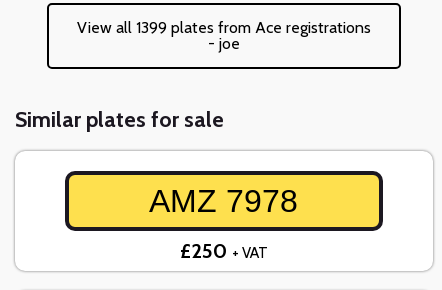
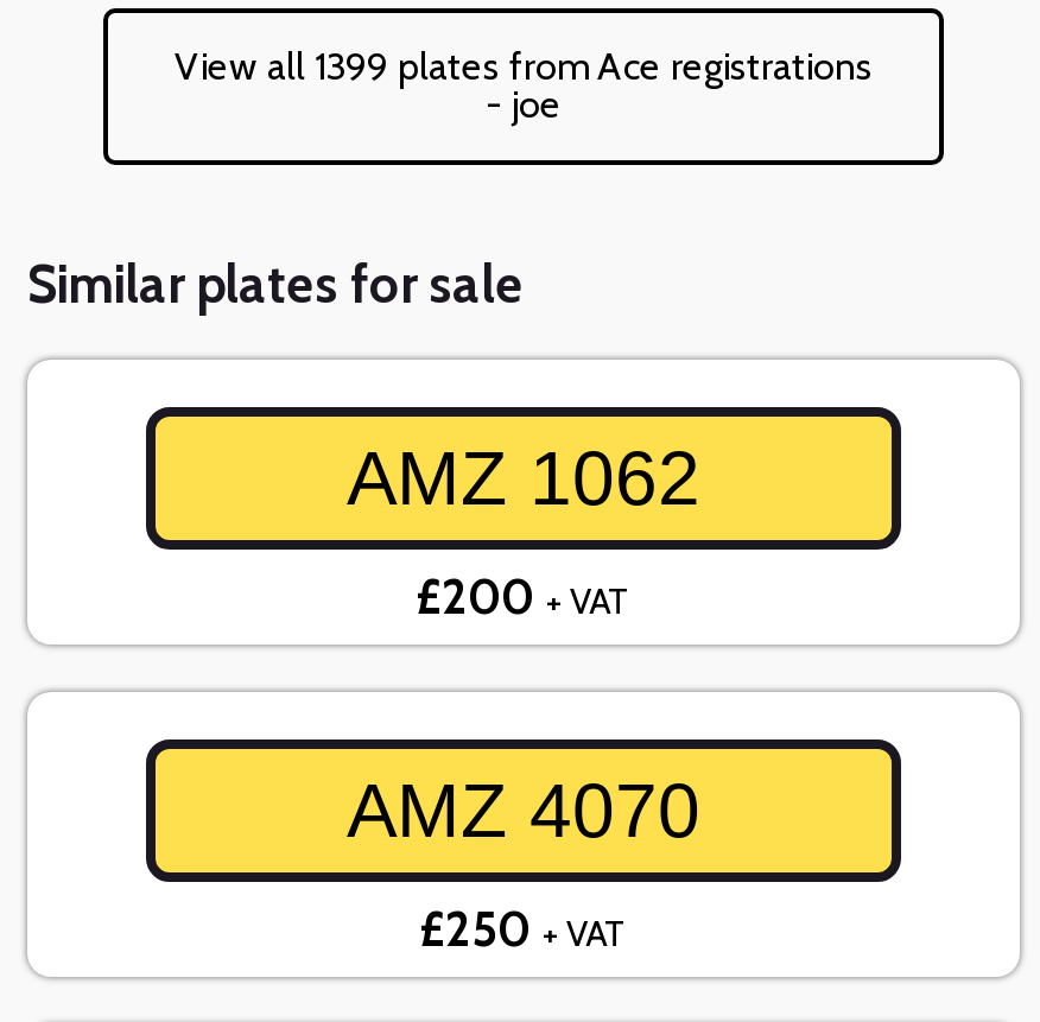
[149,183,298,219] AMZ 7978 -> [347,437,700,854] AMZ 1062 | £200 + VAT | AMZ 4070

